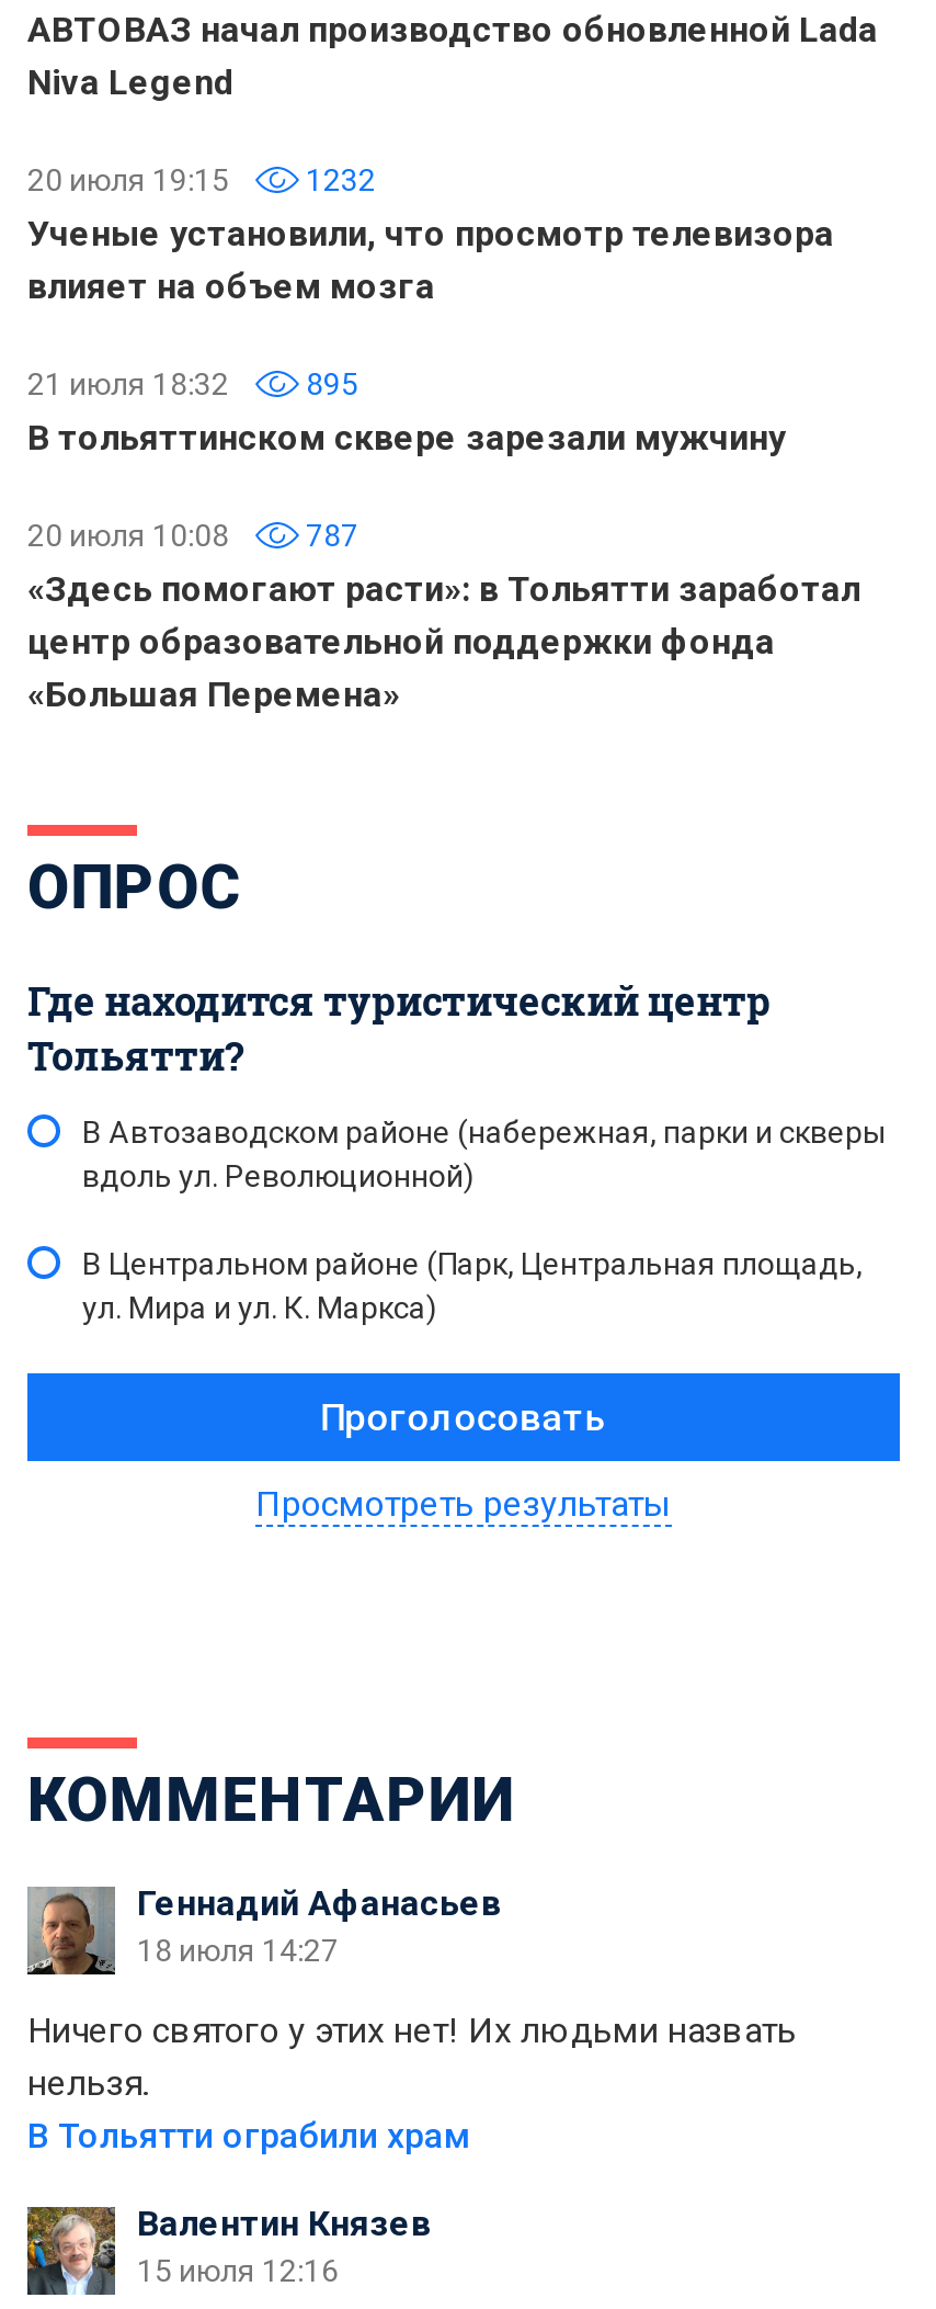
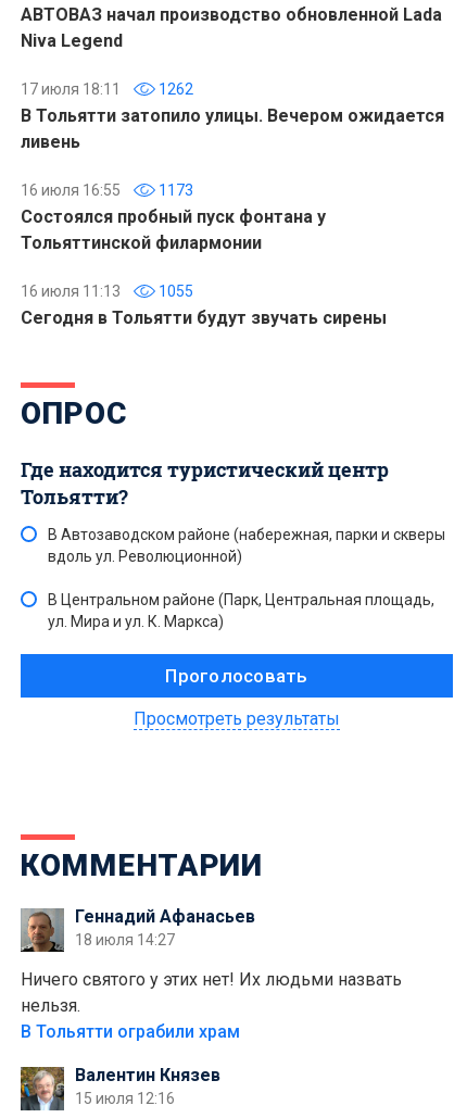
[27,162,834,306] 20 июля 19:15 | 1232 | Ученые установили, что просмотр телевизора | влияет на объем мозга -> [21,80,444,152] 17 июля 18:11 | 1262 | В Тольятти затопило улицы. Вечером ожидается | ливень
[27,366,786,458] 21 июля 18:32 | 895 | В тольяттинском сквере зарезали мужчину -> [21,181,326,253] 16 июля 16:55 | 1173 | Состоялся пробный пуск фонтана у | Тольяттинской филармонии
[27,517,860,715] 20 июля 10:08 | 787 | «Здесь помогают расти»: в Тольятти заработал | центр образовательной поддержки фонда | «Большая Перемена» -> [21,282,387,328] 16 июля 11:13 | 1055 | Сегодня в Тольятти будут звучать сирены

